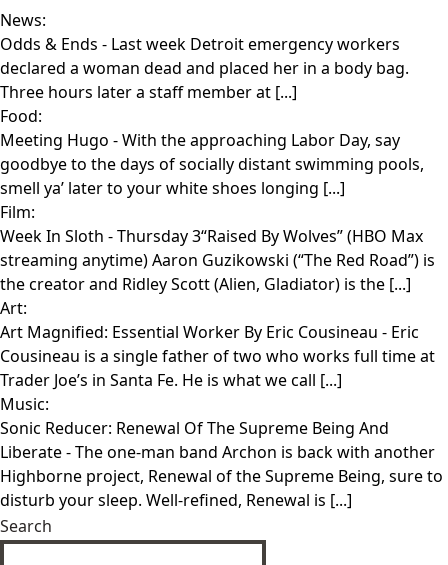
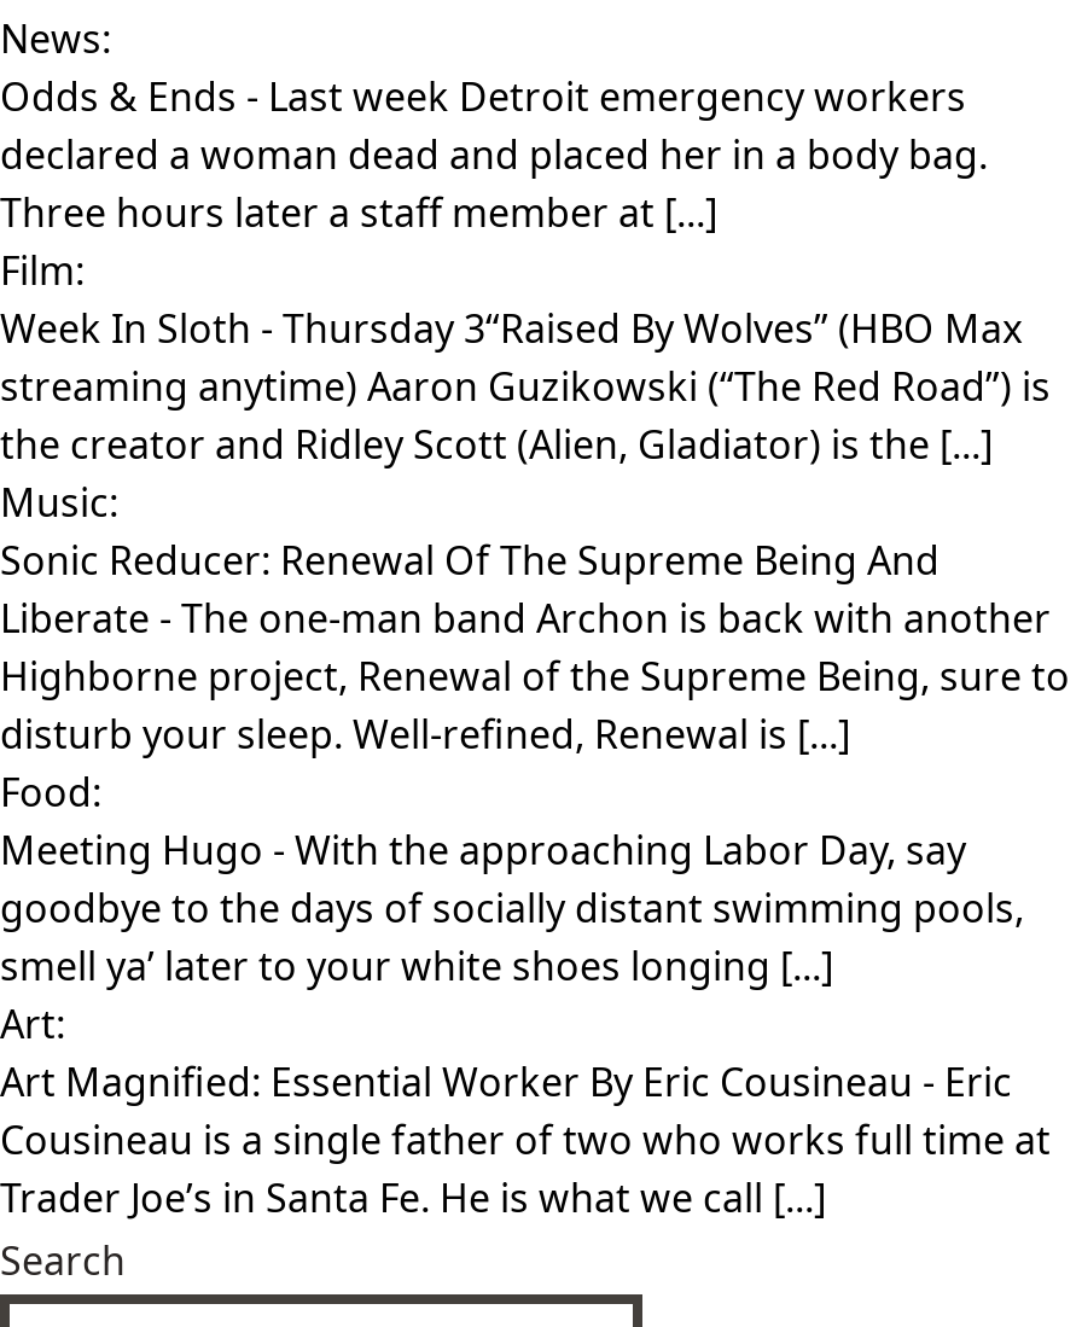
moved [0,105,424,199] -> [0,766,1024,993]: Food: | Meeting Hugo - With the approaching Labor Day, say | goodbye to the days of socially distant swimming pools, | smell ya’ later to your white shoes longing [...]
moved [0,201,435,295] -> [0,244,1051,471]: Film: | Week In Sloth - Thursday 3“Raised By Wolves” (HBO Max | streaming anytime) Aaron Guzikowski (“The Red Road”) is | the creator and Ridley Scott (Alien, Gladiator) is the [...]
moved [0,297,435,391] -> [0,997,1051,1224]: Art: | Art Magnified: Essential Worker By Eric Cousineau - Eric | Cousineau is a single father of two who works full time at | Trader Joe’s in Santa Fe. He is what we call [...]
moved [0,393,443,511] -> [0,476,1070,761]: Music: | Sonic Reducer: Renewal Of The Supreme Being And | Liberate - The one-man band Archon is back with another | Highborne project, Renewal of the Supreme Being, sure to | disturb your sleep. Well-refined, Renewal is [...]

